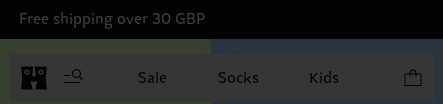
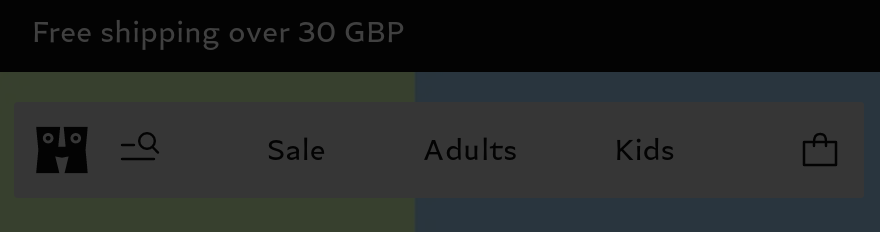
[217,69,258,86] Socks -> [423,133,517,167] Adults

